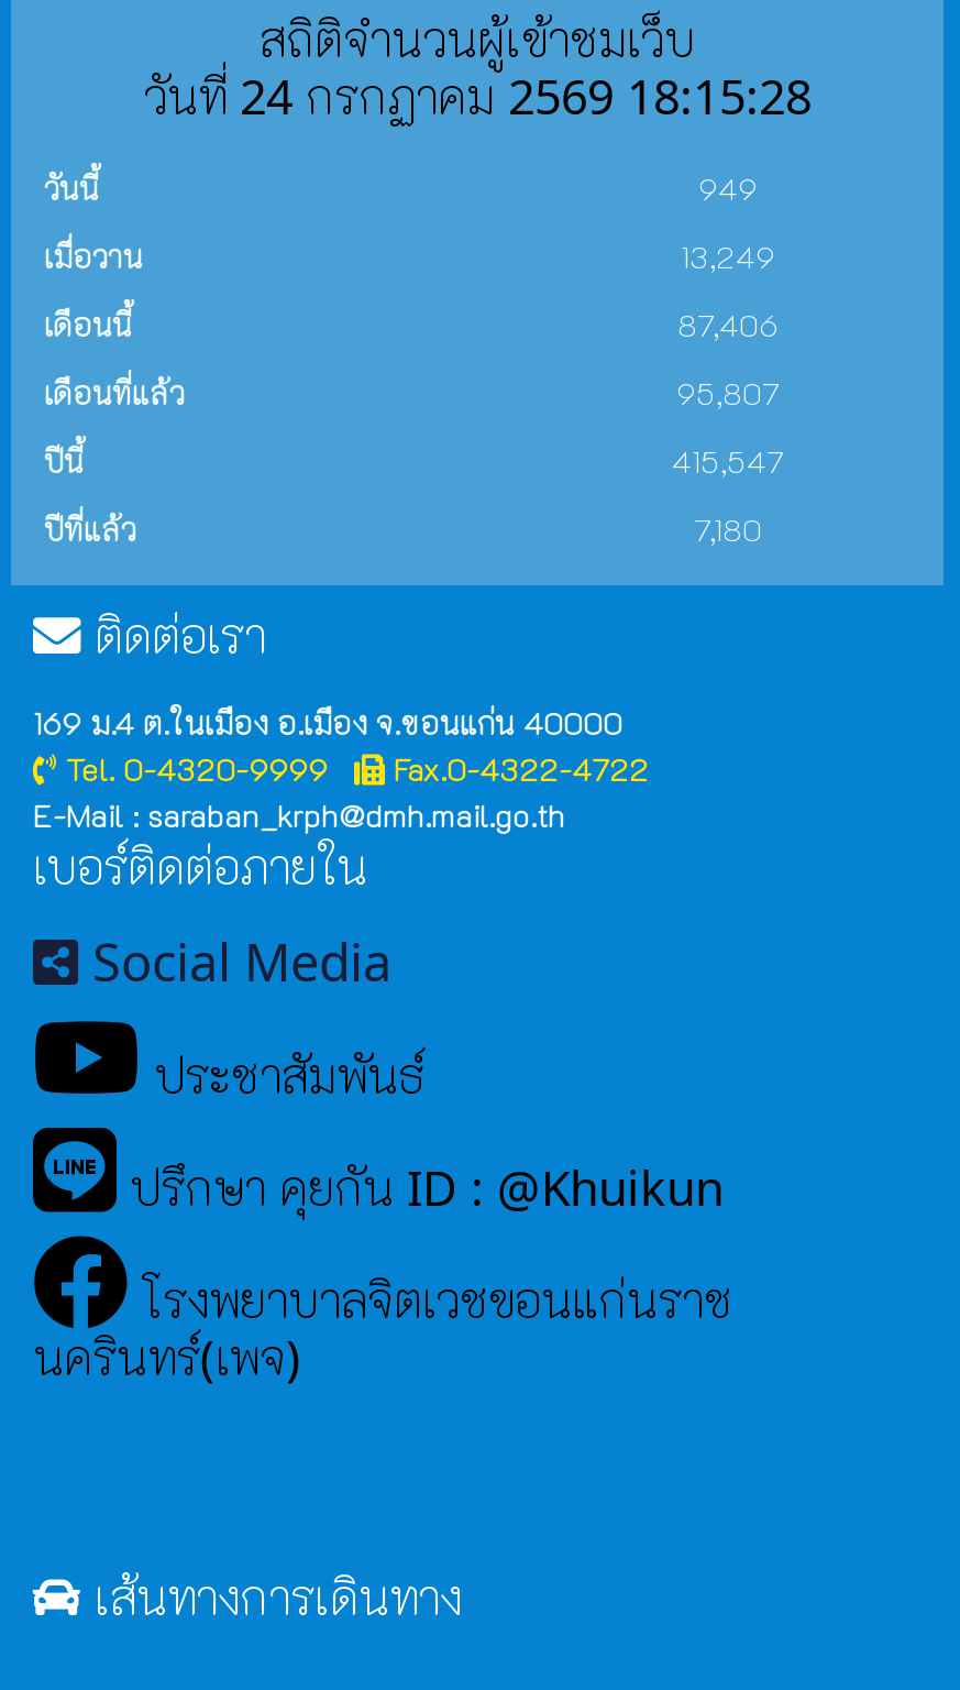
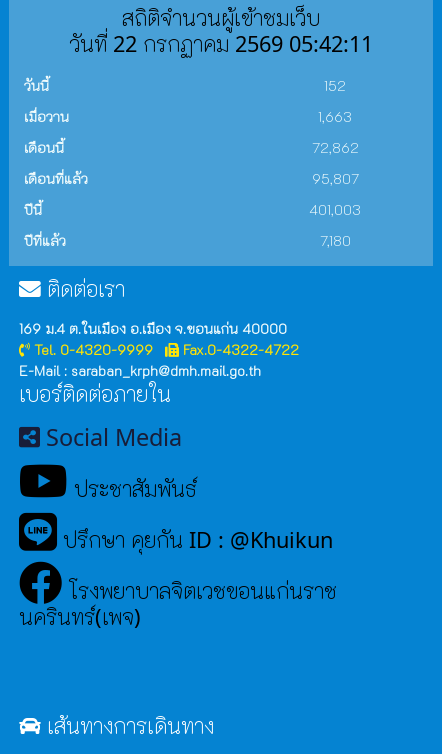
[143,64,812,128] วันที่ 24 กรกฏาคม 2569 18:15:28 -> [69,29,373,58] วันที่ 22 กรกฏาคม 2569 05:42:11
[698,168,758,209] 949 -> [324,76,346,95] 152
[681,236,775,278] 13,249 -> [318,107,352,126] 1,663
[677,304,779,346] 87,406 -> [311,138,358,157] 72,862
[672,441,784,482] 415,547 -> [309,200,361,219] 401,003

